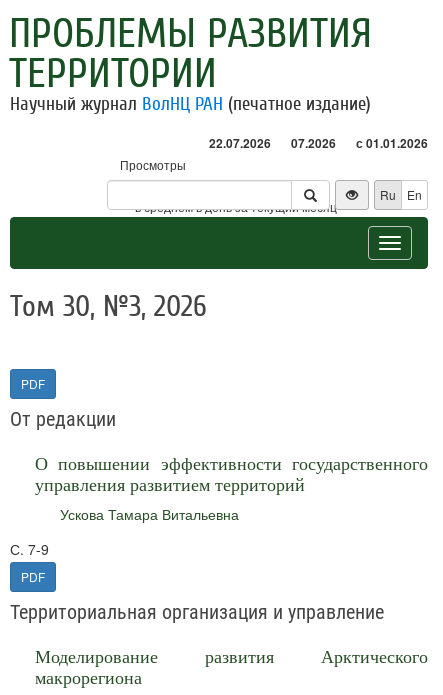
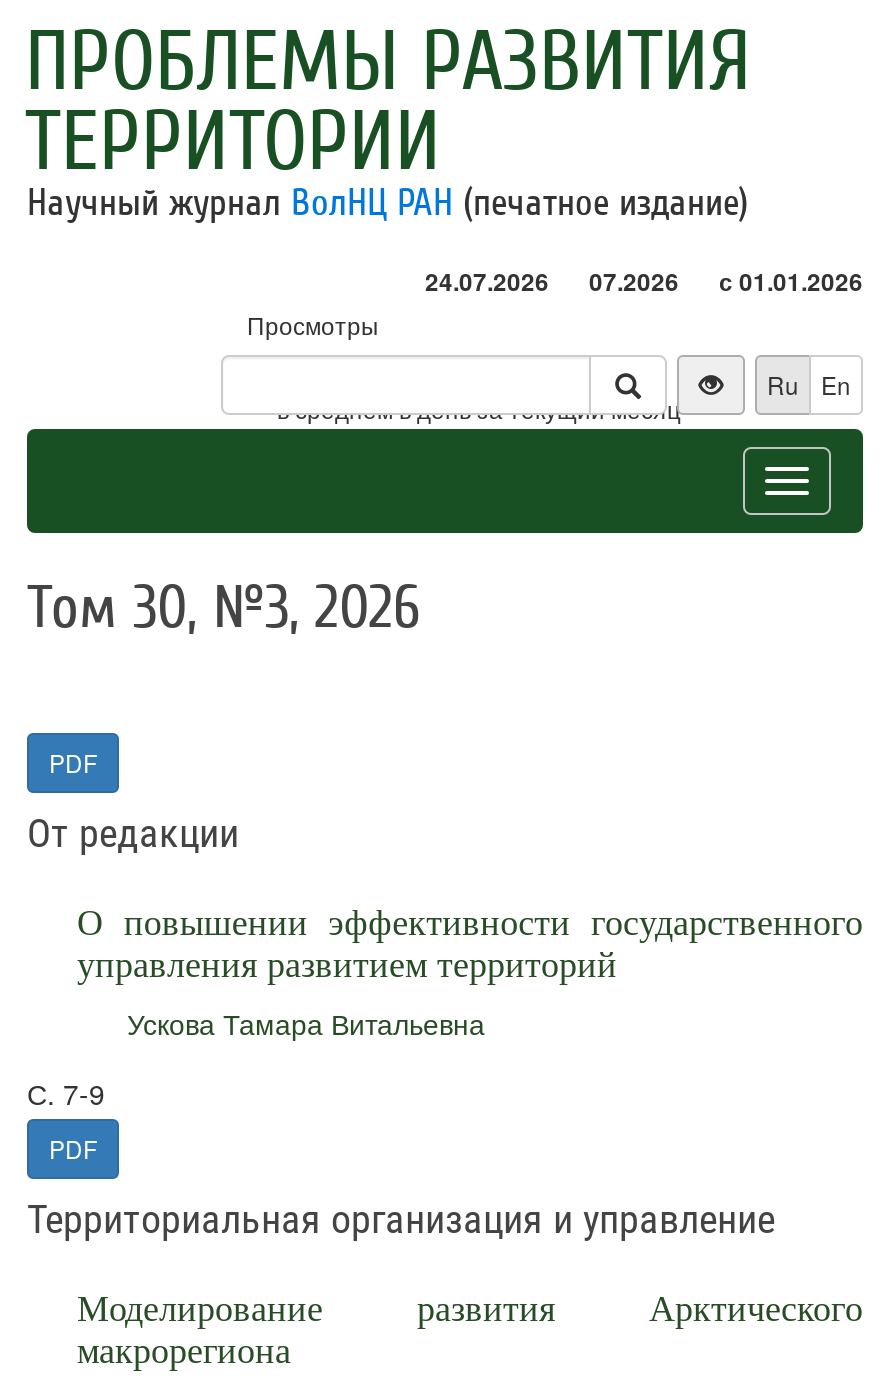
[209,134,428,152] 22.07.2026 07.2026 с 01.01.2026 -> [425,263,863,299] 24.07.2026 07.2026 с 01.01.2026

